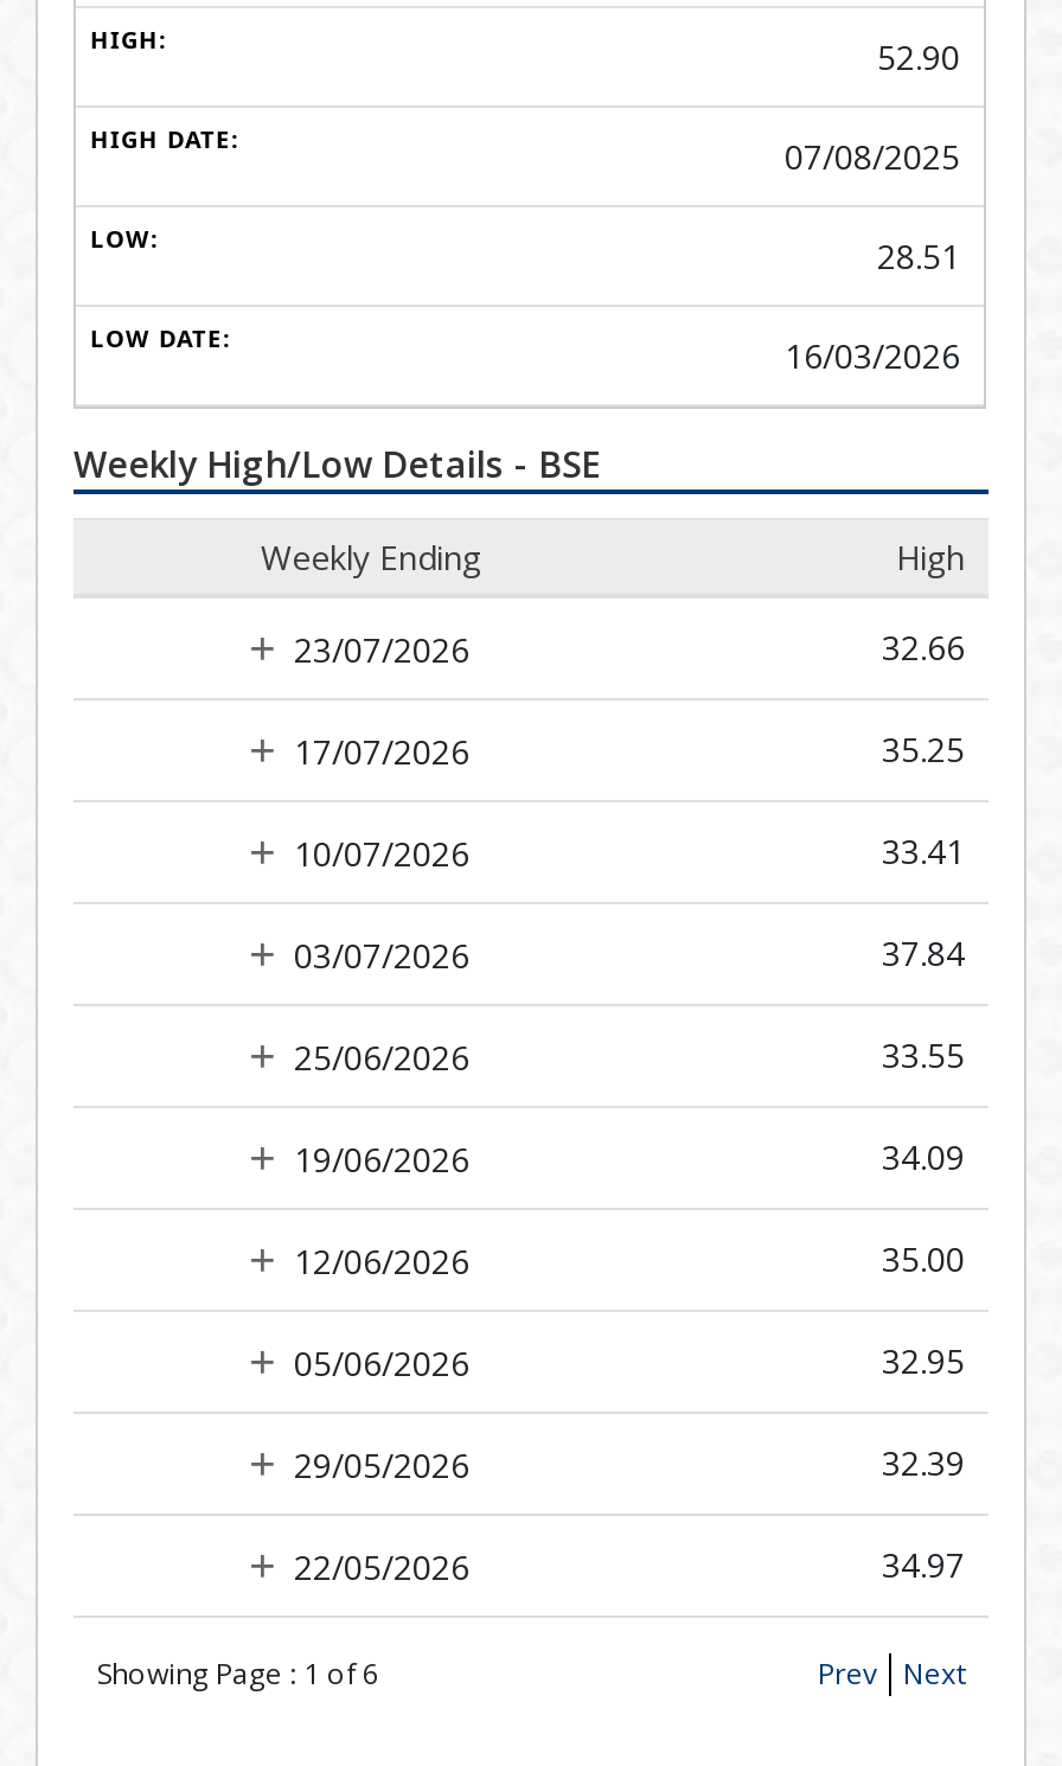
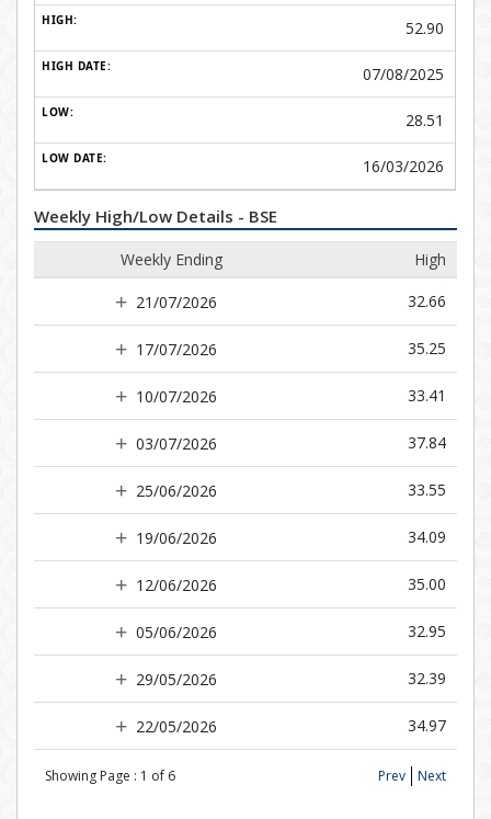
[294,627,469,672] 23/07/2026 -> [136,292,217,312] 21/07/2026

